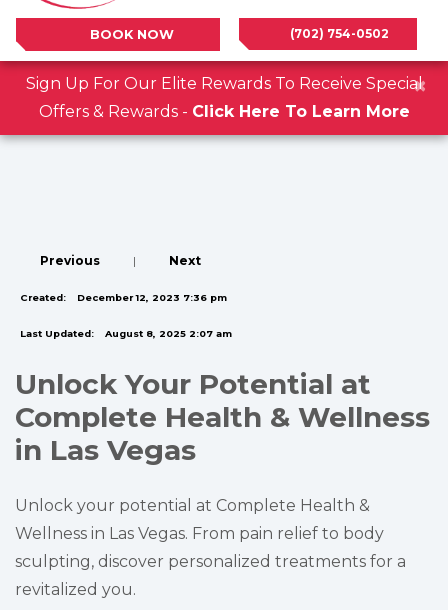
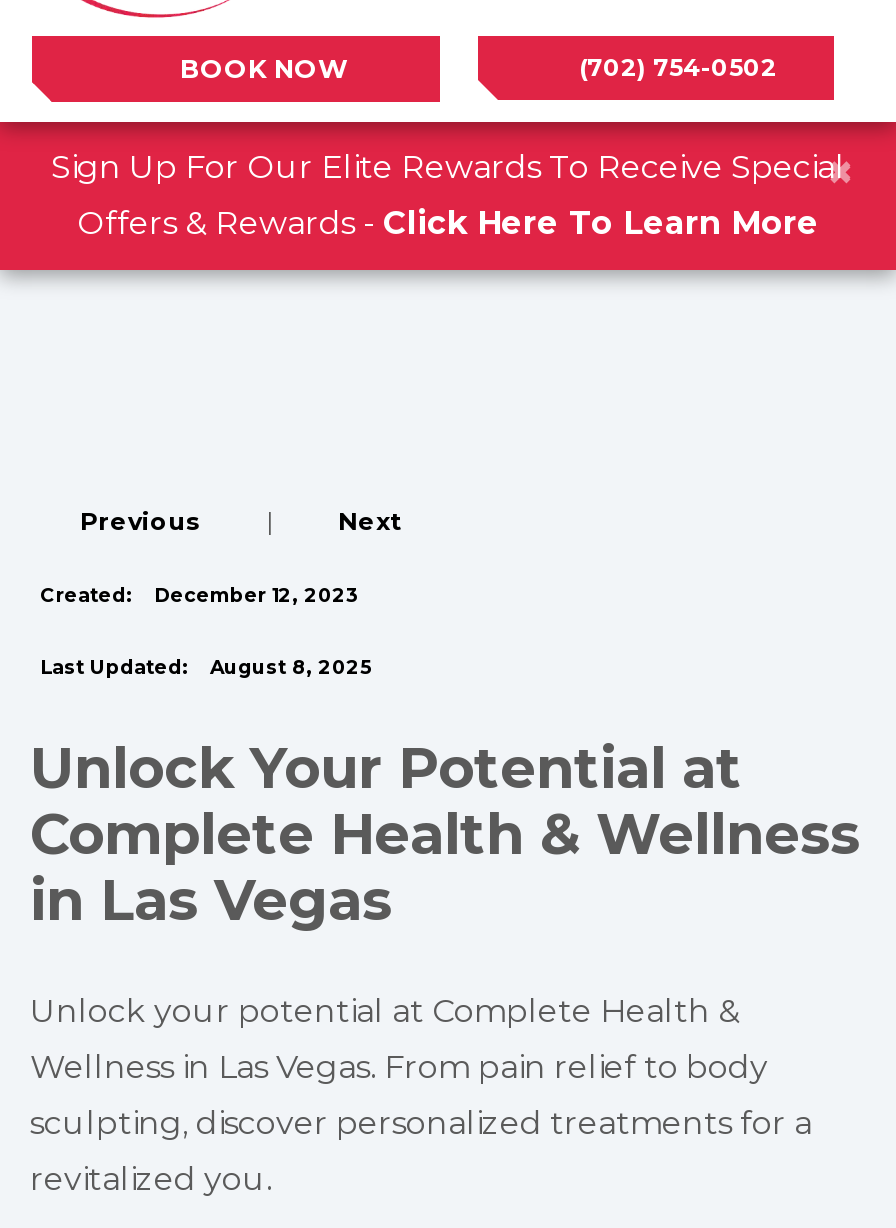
[20,292,227,303] Created: December 12, 2023 7:36 pm -> [40,584,360,606] Created: December 12, 2023
[20,328,232,339] Last Updated: August 8, 2025 2:07 am -> [40,656,372,678] Last Updated: August 8, 2025

